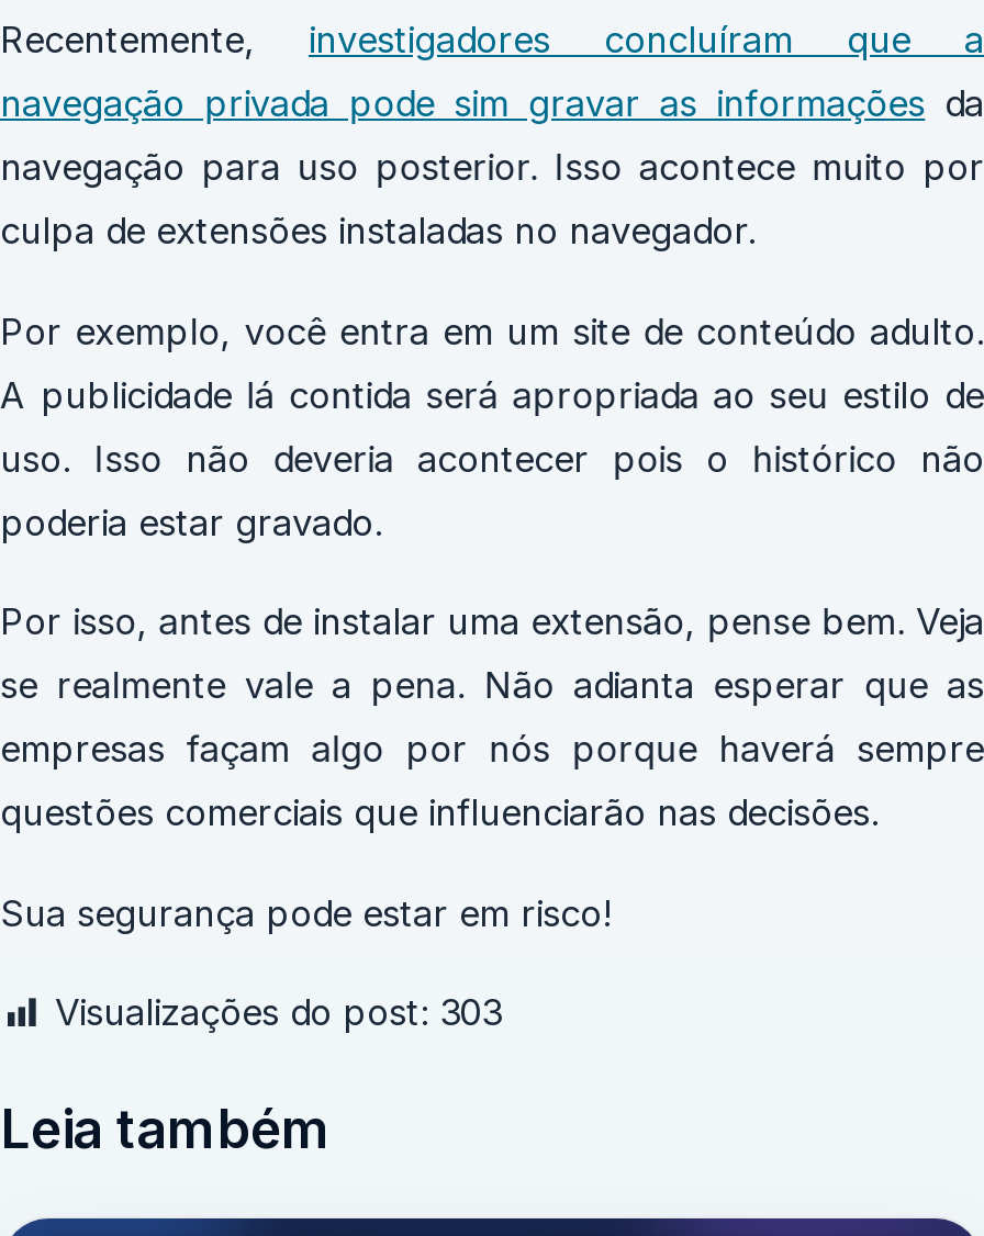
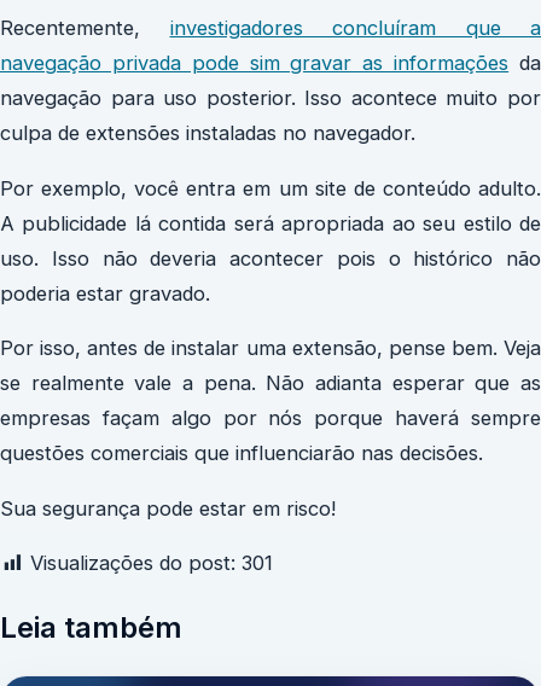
[55,991,501,1034] Visualizações do post: 303 -> [30,551,273,575] Visualizações do post: 301

